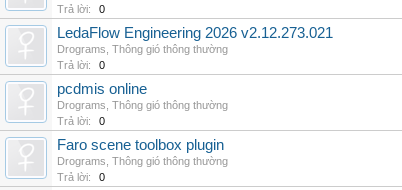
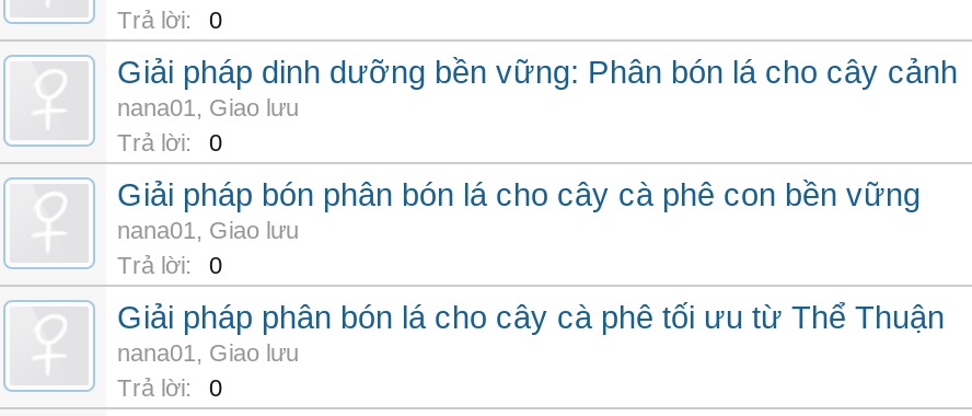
[57,25,333,55] LedaFlow Engineering 2026 v2.12.273.021 | Drograms, Thông gió thông thường -> [117,55,958,120] Giải pháp dinh dưỡng bền vững: Phân bón lá cho cây cảnh | nana01, Giao lưu
[57,81,228,111] pcdmis online | Drograms, Thông gió thông thường -> [117,177,921,243] Giải pháp bón phân bón lá cho cây cà phê con bền vững | nana01, Giao lưu
[57,137,228,167] Faro scene toolbox plugin | Drograms, Thông gió thông thường -> [117,300,945,366] Giải pháp phân bón lá cho cây cà phê tối ưu từ Thể Thuận | nana01, Giao lưu

